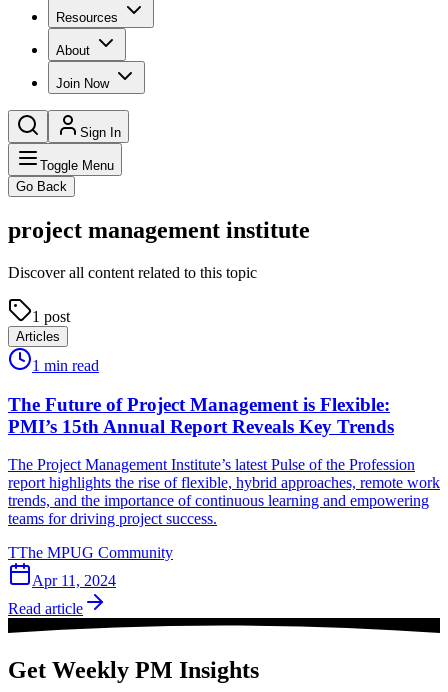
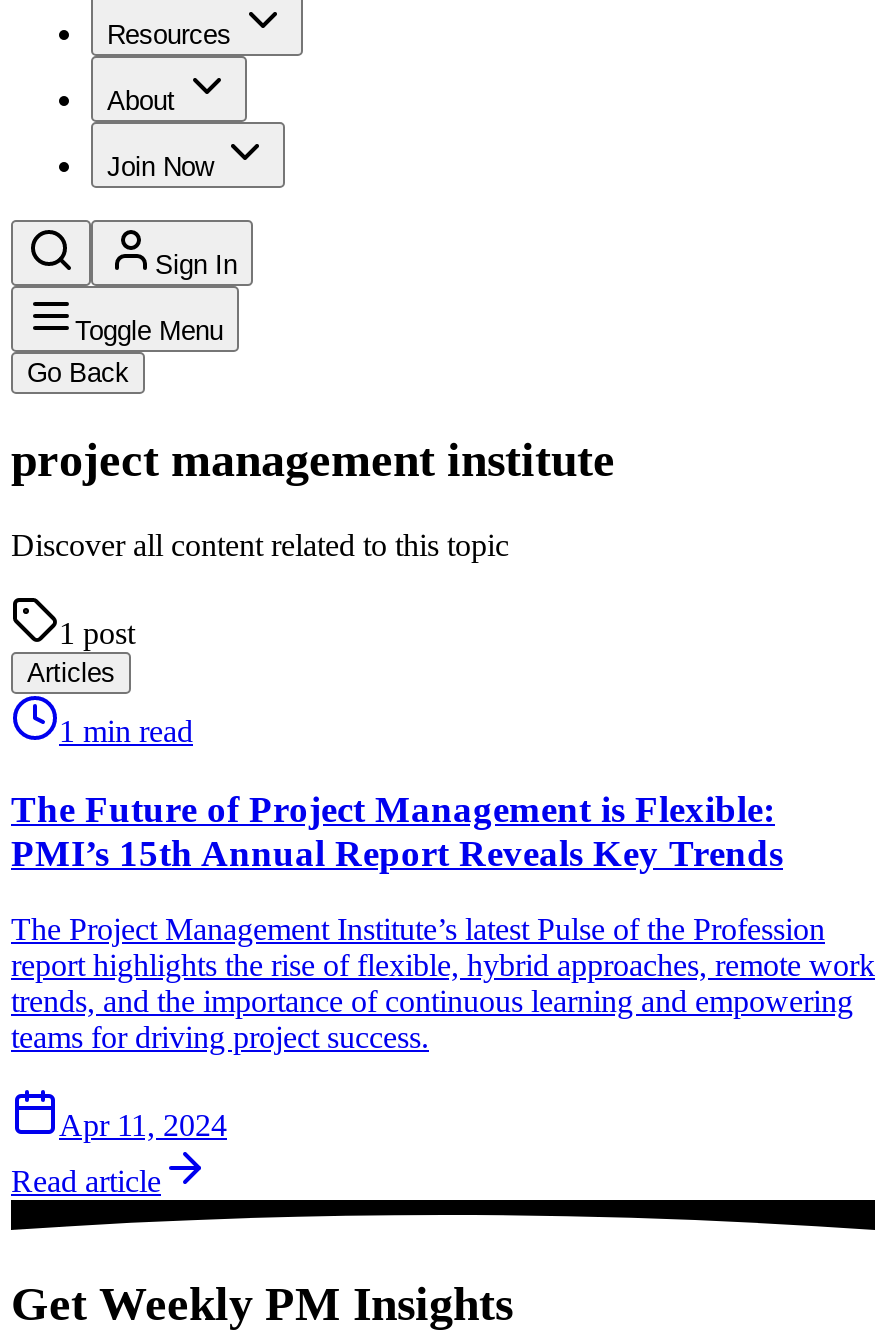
[8,544,173,561] TThe MPUG Community -> none

